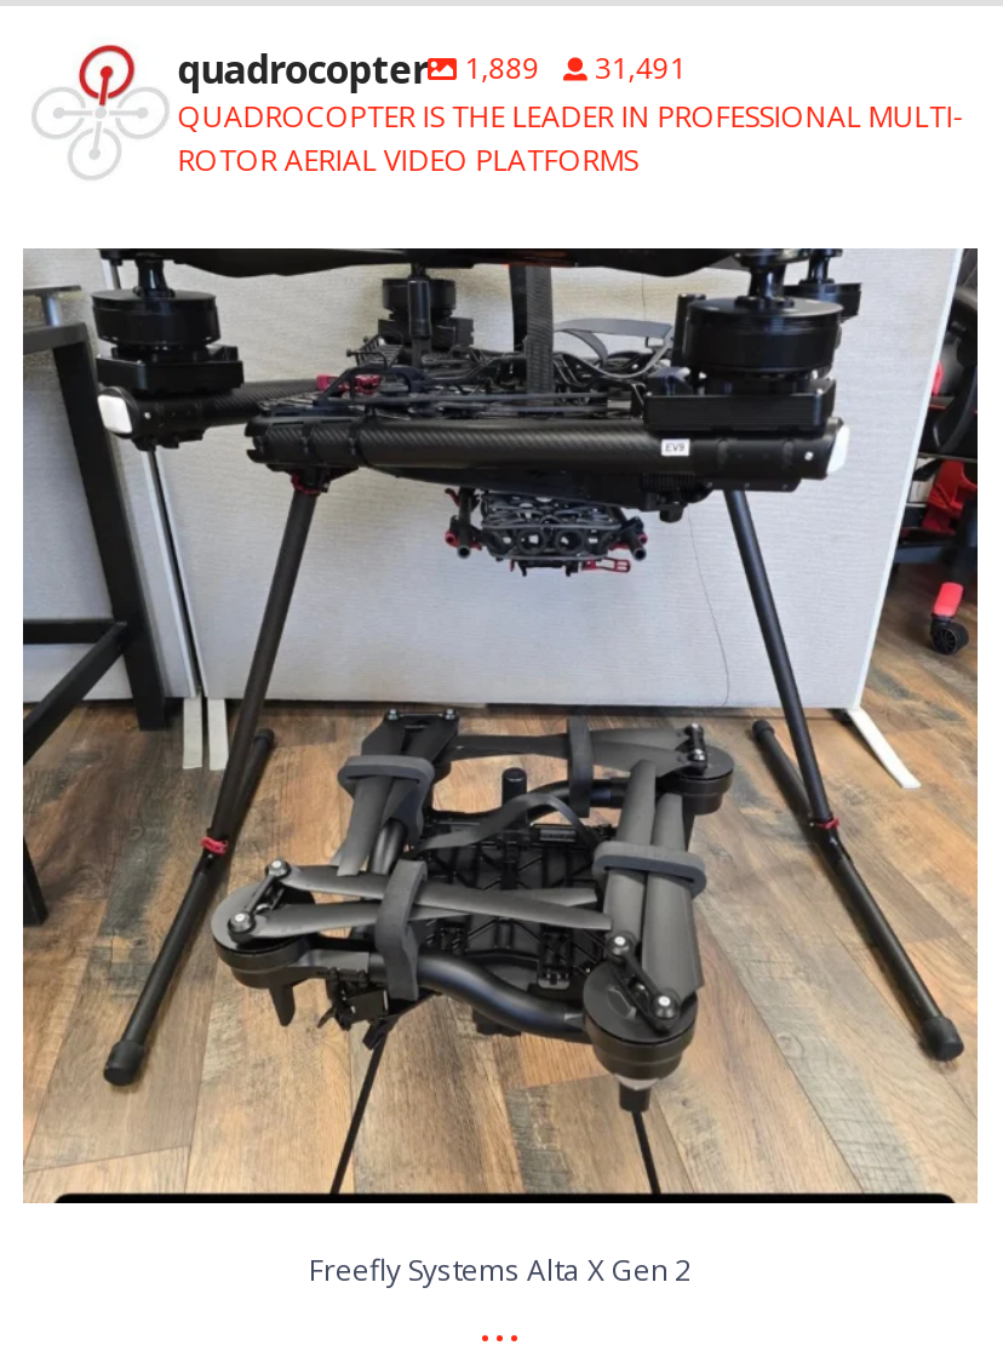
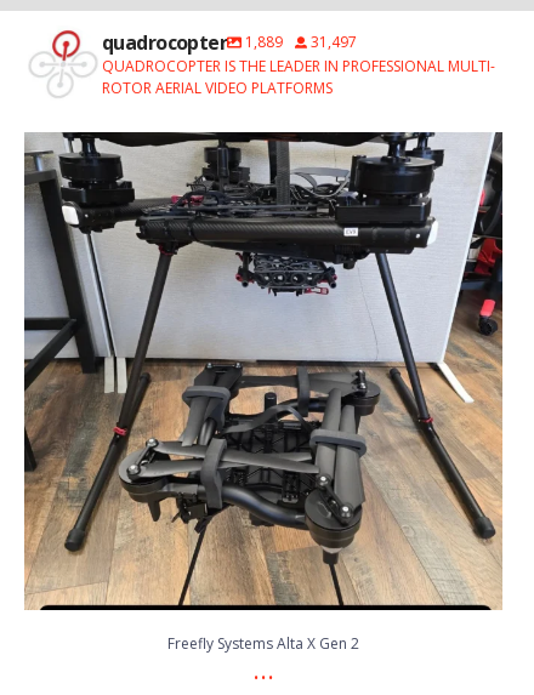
[178,41,686,95] quadrocopter 1,889 31,491 -> [102,29,357,55] quadrocopter 1,889 31,497

